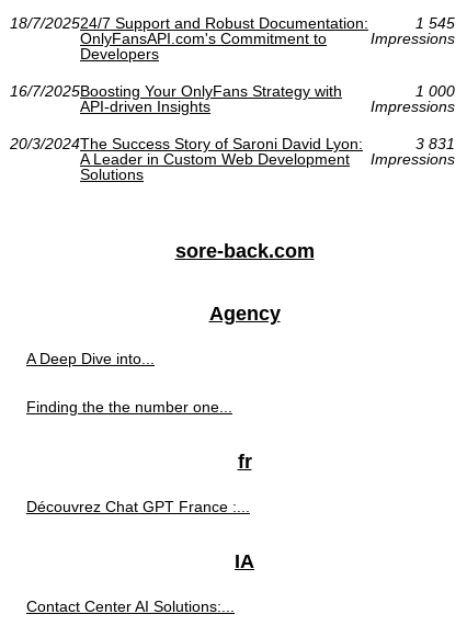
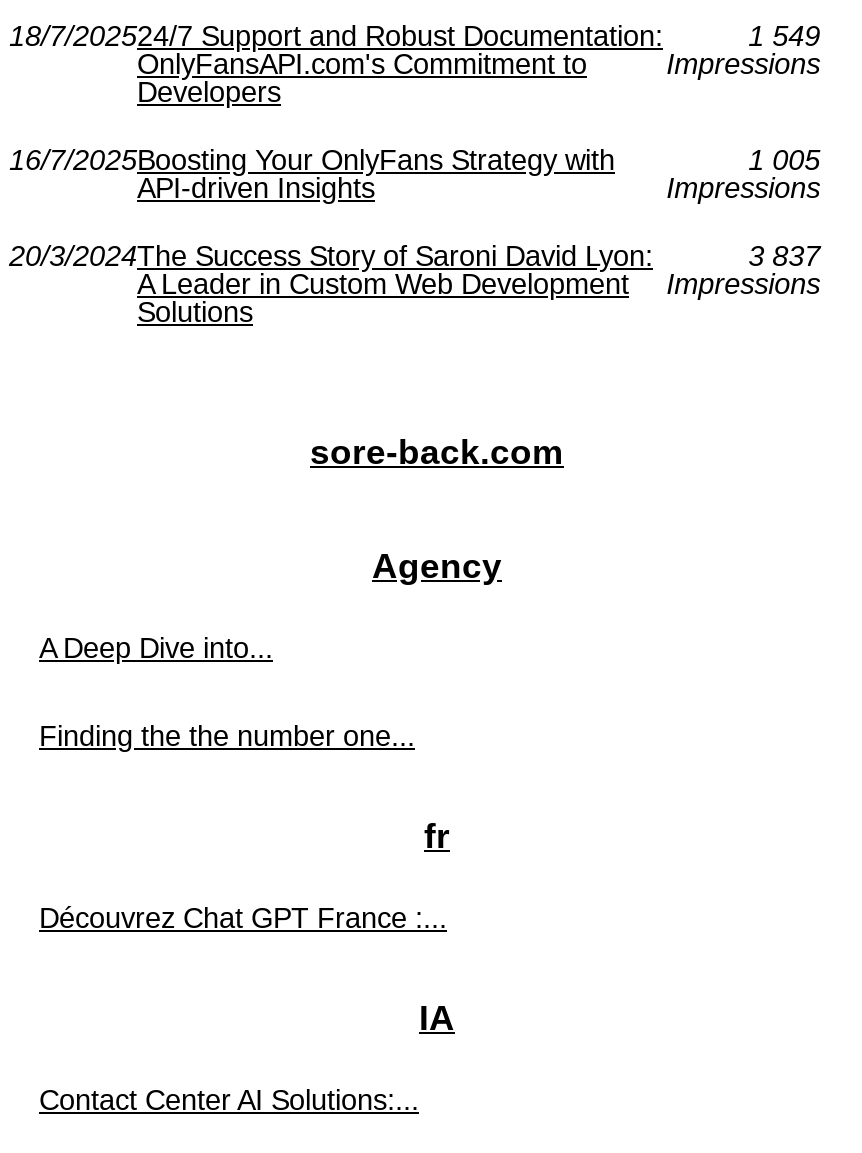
[415,15,455,32] 1 545 -> [748,21,820,53] 1 549
[415,83,455,100] 1 000 -> [748,145,820,177] 1 005
[415,135,455,153] 3 831 -> [748,241,820,273] 3 837

